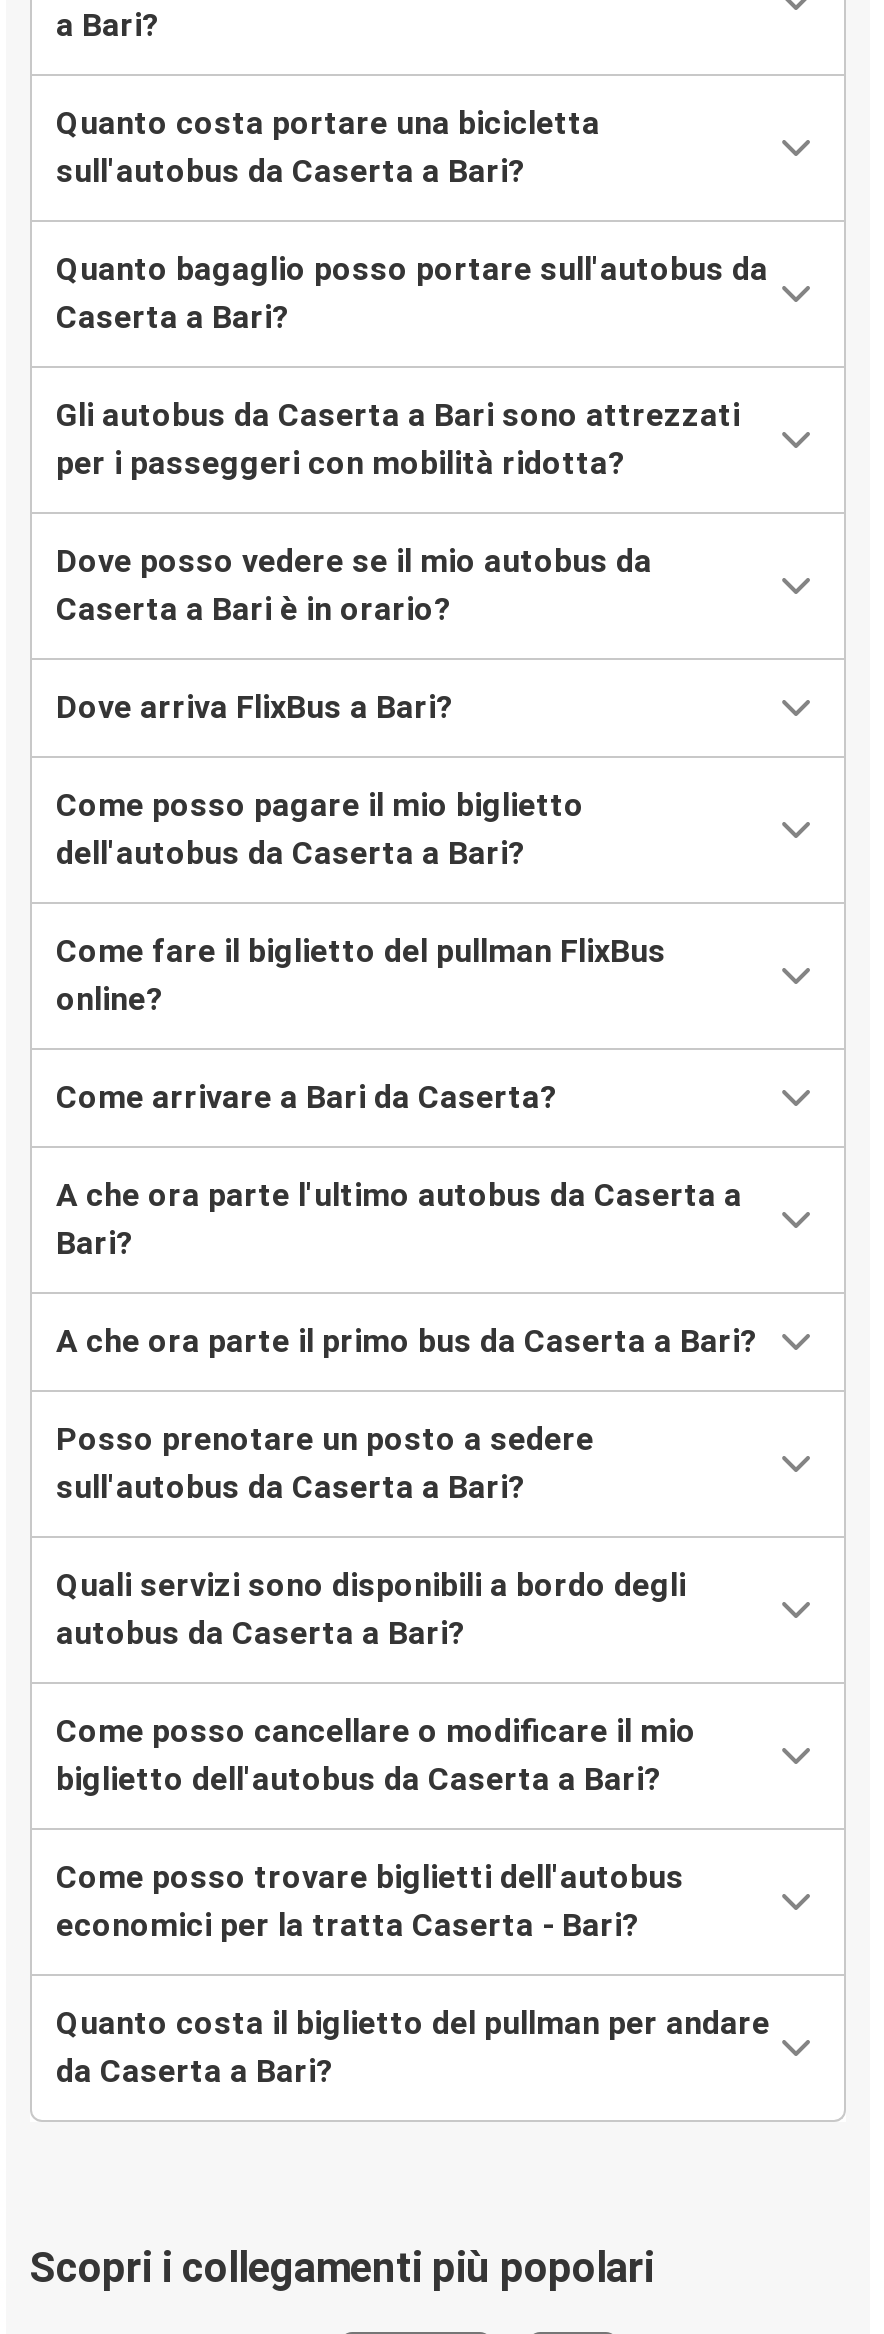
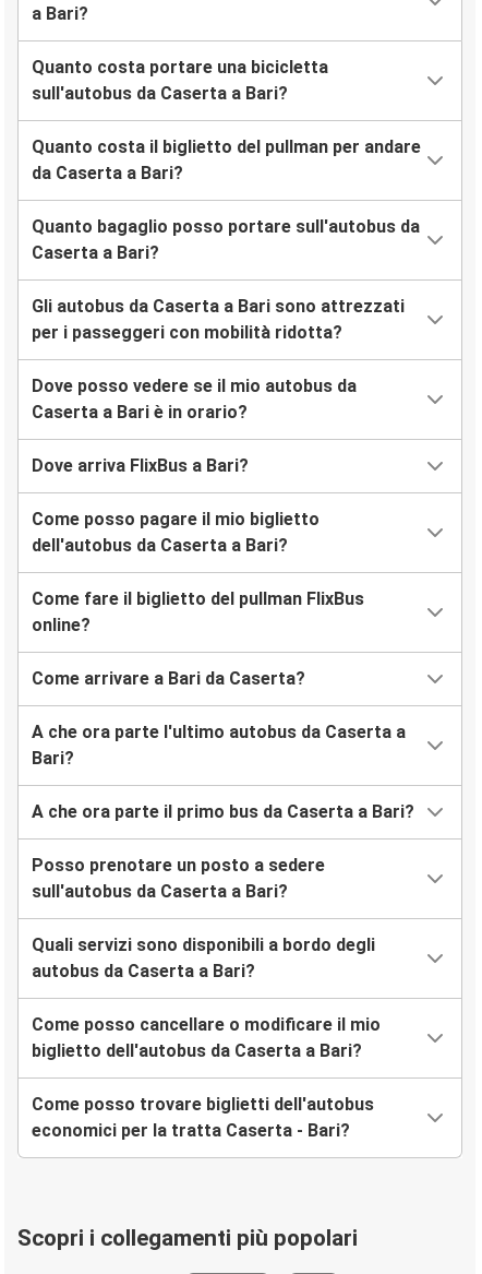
moved [56,251,768,1945] -> [32,216,420,1141]: Quanto bagaglio posso portare sull'autobus da | Caserta a Bari? | Gli autobus da Caserta a Bari sono attrezzati | ... | Come posso trovare biglietti dell'autobus | economici per la tratta Caserta - Bari?
moved [56,2005,770,2091] -> [32,137,421,184]: Quanto costa il biglietto del pullman per andare | da Caserta a Bari?

